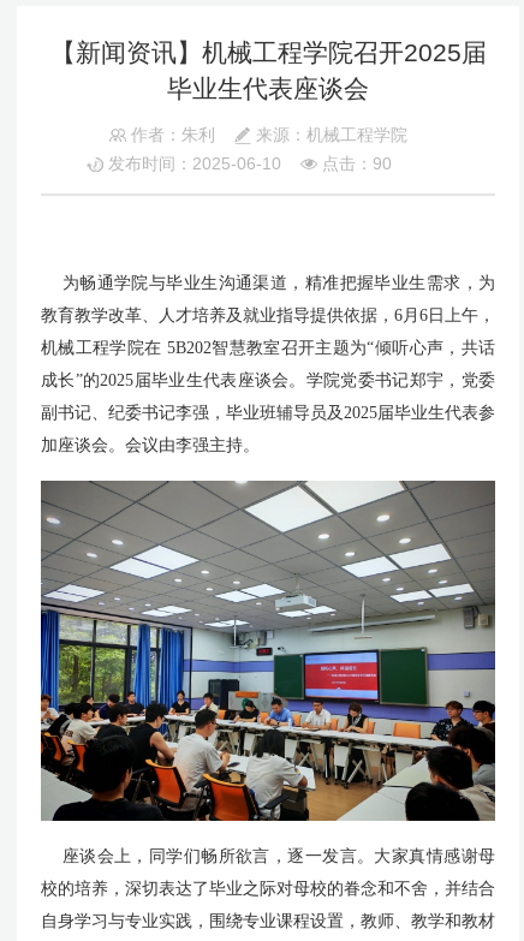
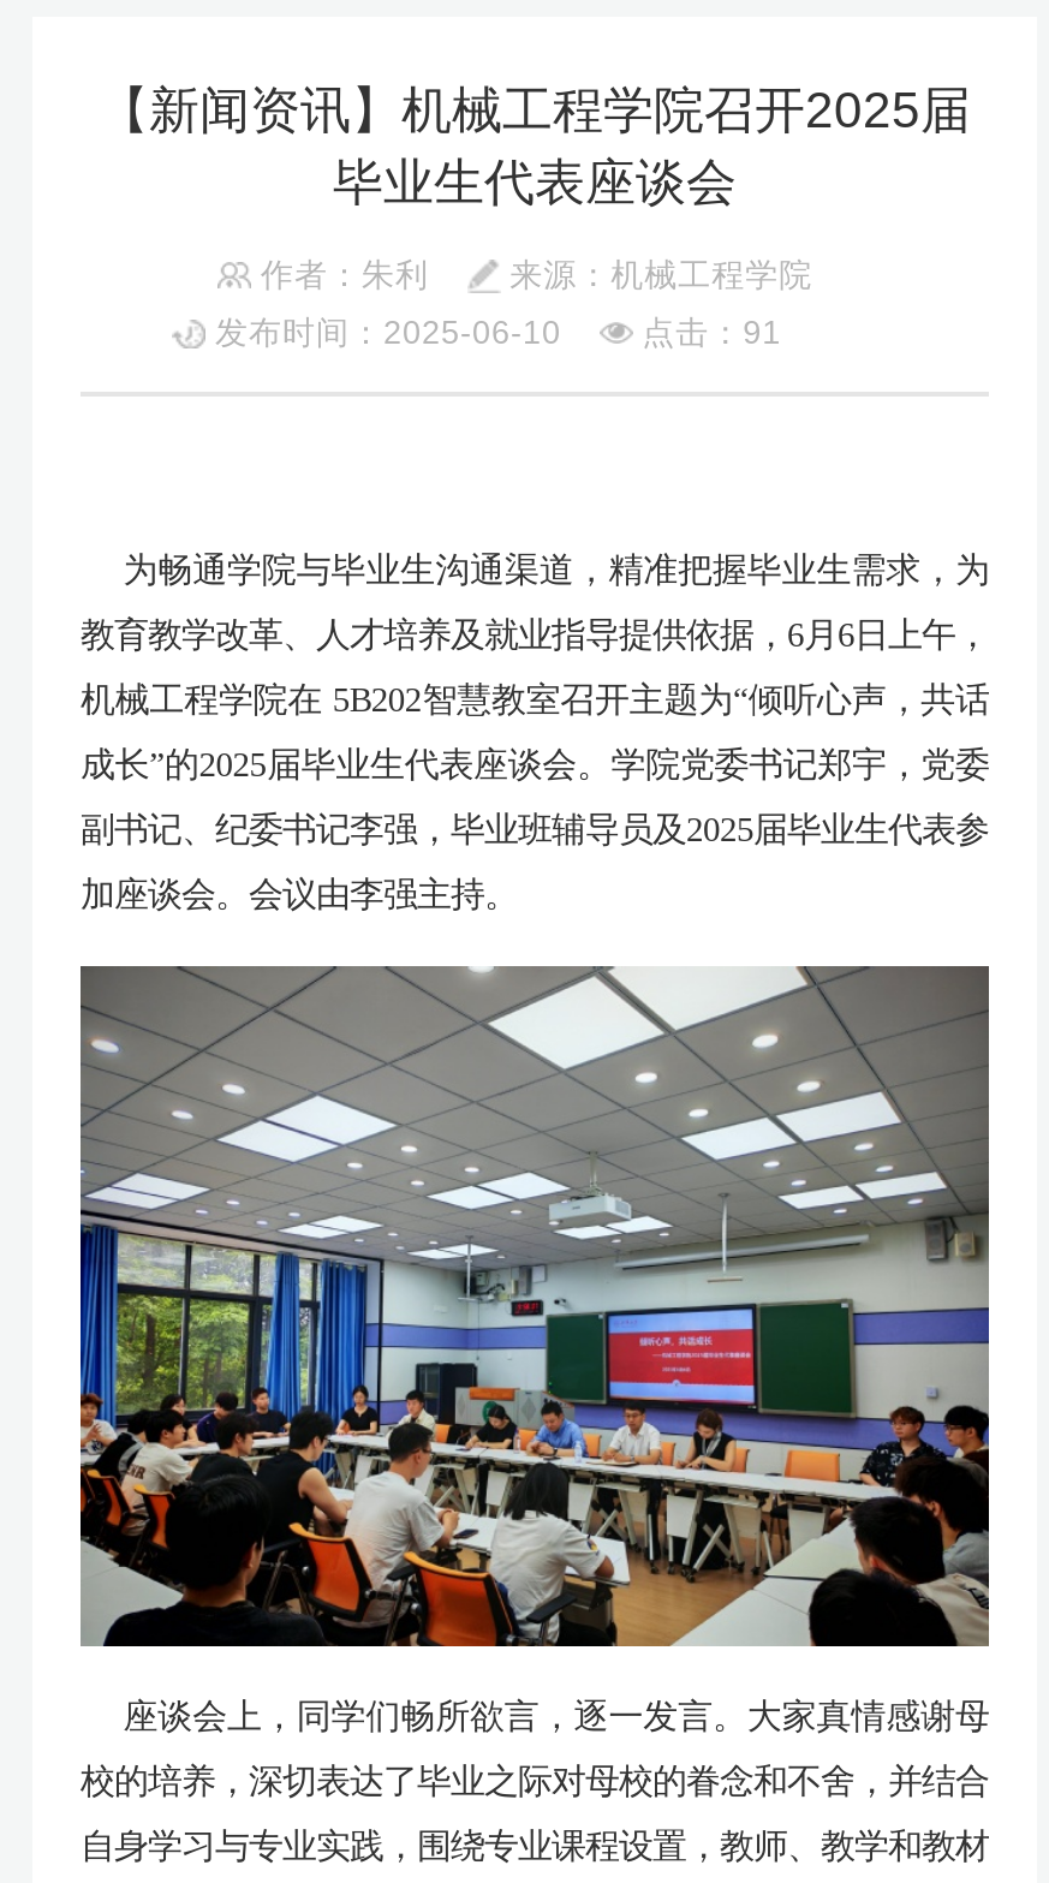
[322,155,391,173] 点击：90 -> [642,314,781,350] 点击：91

